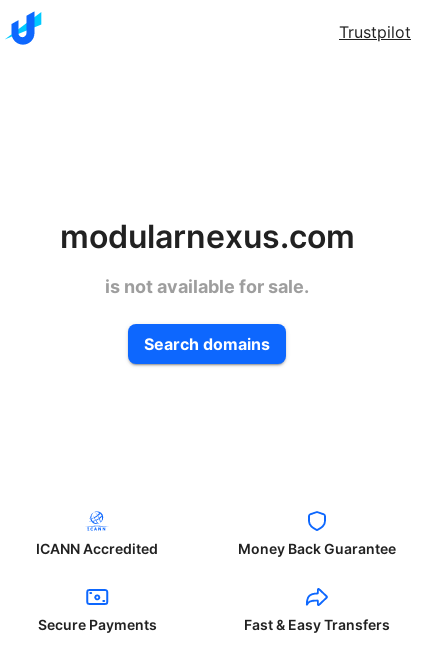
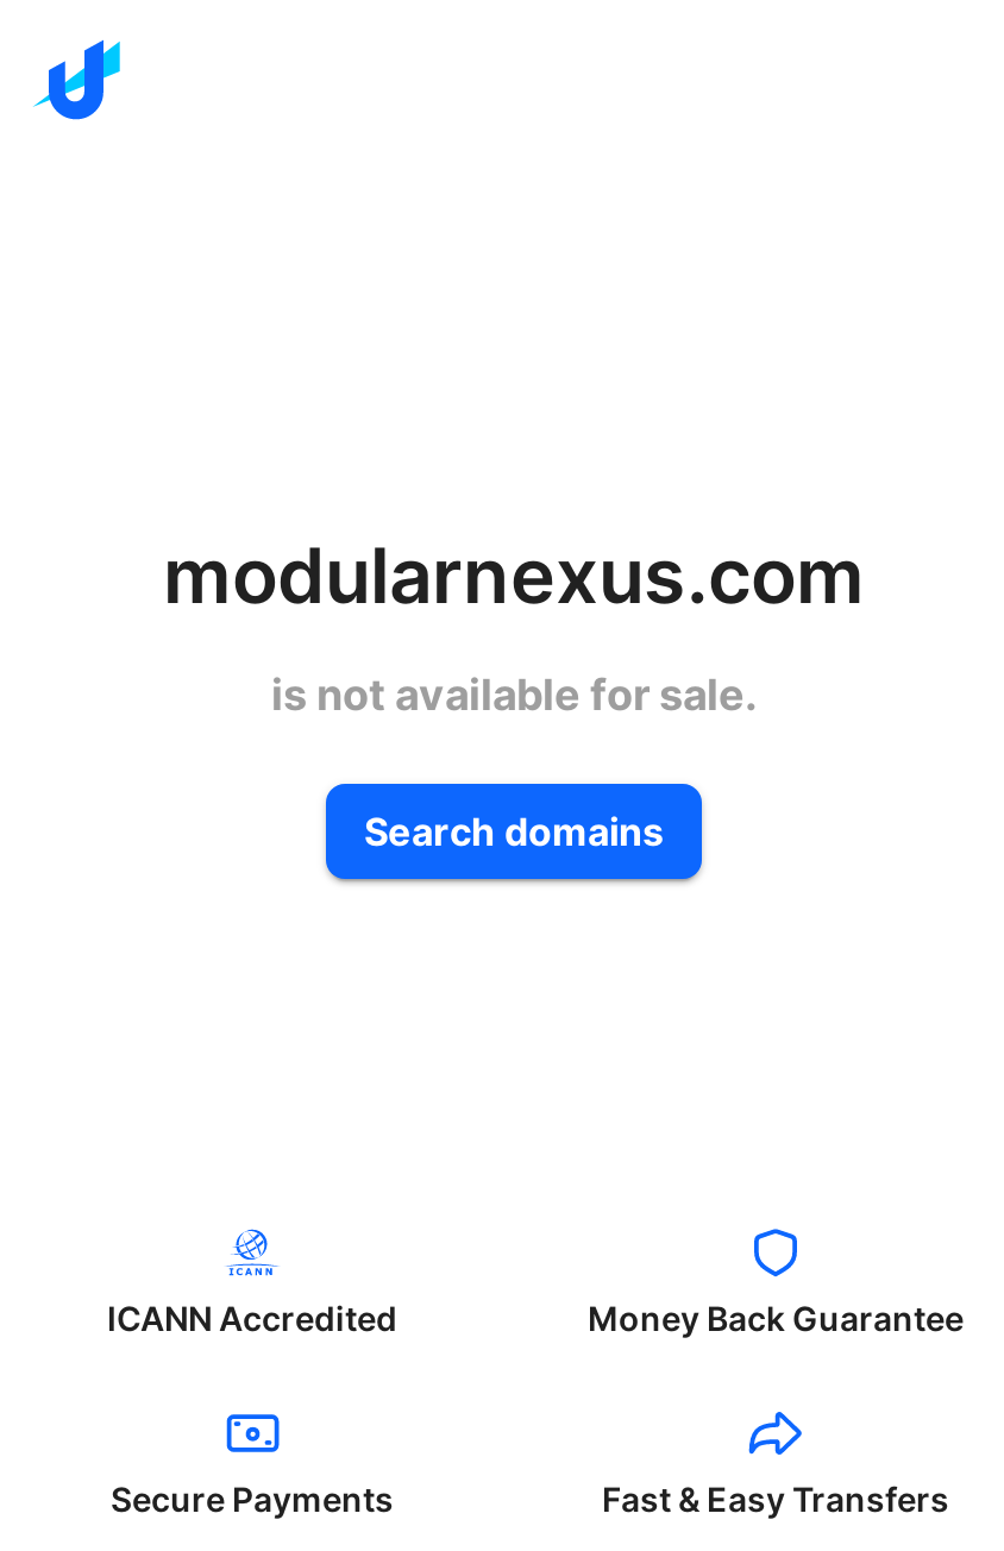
[339,22,411,42] Trustpilot -> none

